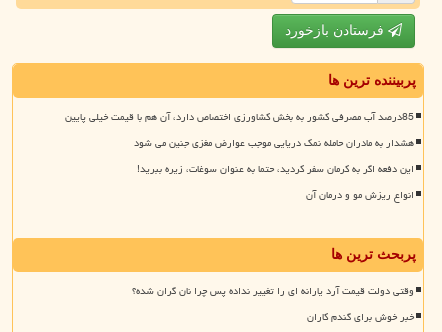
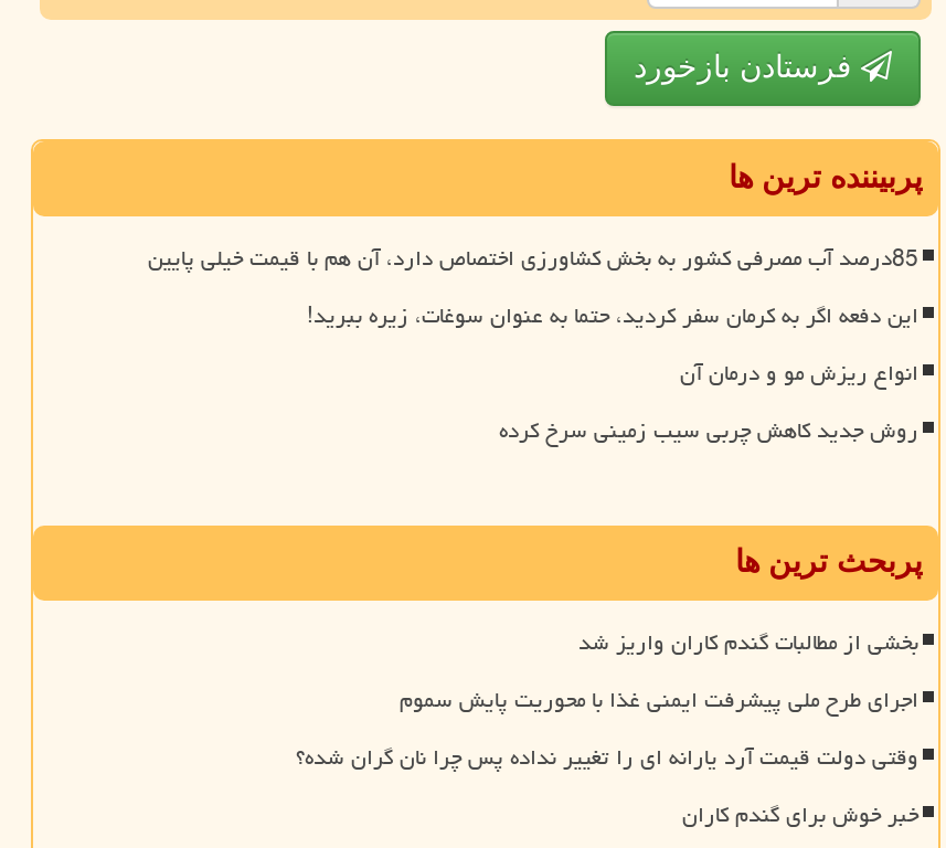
[134,133,414,153] هشدار به مادران حامله نمک دریایی موجب عوارض مغزی جنین می شود -> none
moved [137,159,414,205] -> [307,293,918,395]: این دفعه اگر به کرمان سفر کردید، حتما به عنوان سوغات، زیره ببرید! | انواع ریزش مو و درمان آن
none -> [499,408,918,452] روش جدید کاهش چربی سیب زمینی سرخ کرده
none -> [400,620,918,722] بخشی از مطالبات گندم کاران واریز شد | اجرای طرح ملی پیشرفت ایمنی غذا با محوریت پایش سموم

